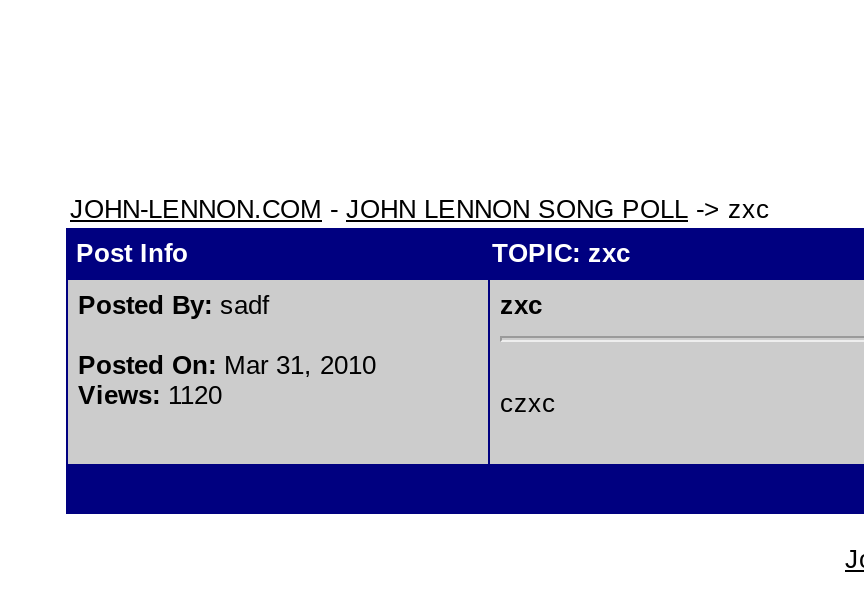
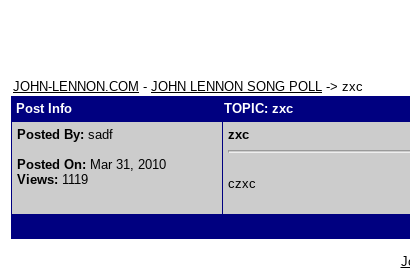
[78,380,222,410] Views: 1120 -> [17,172,88,187] Views: 1119

